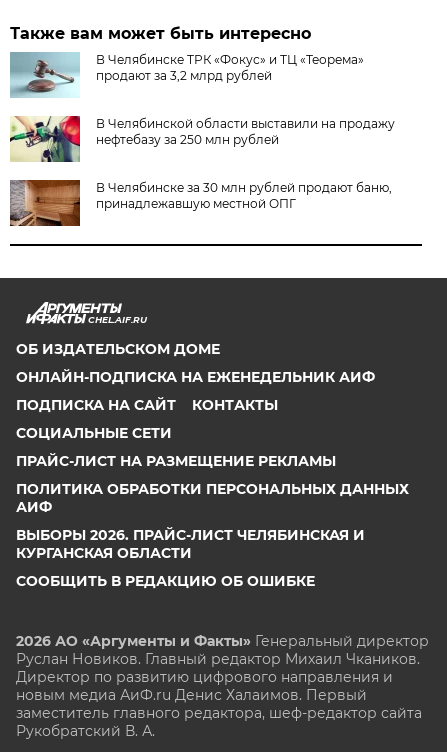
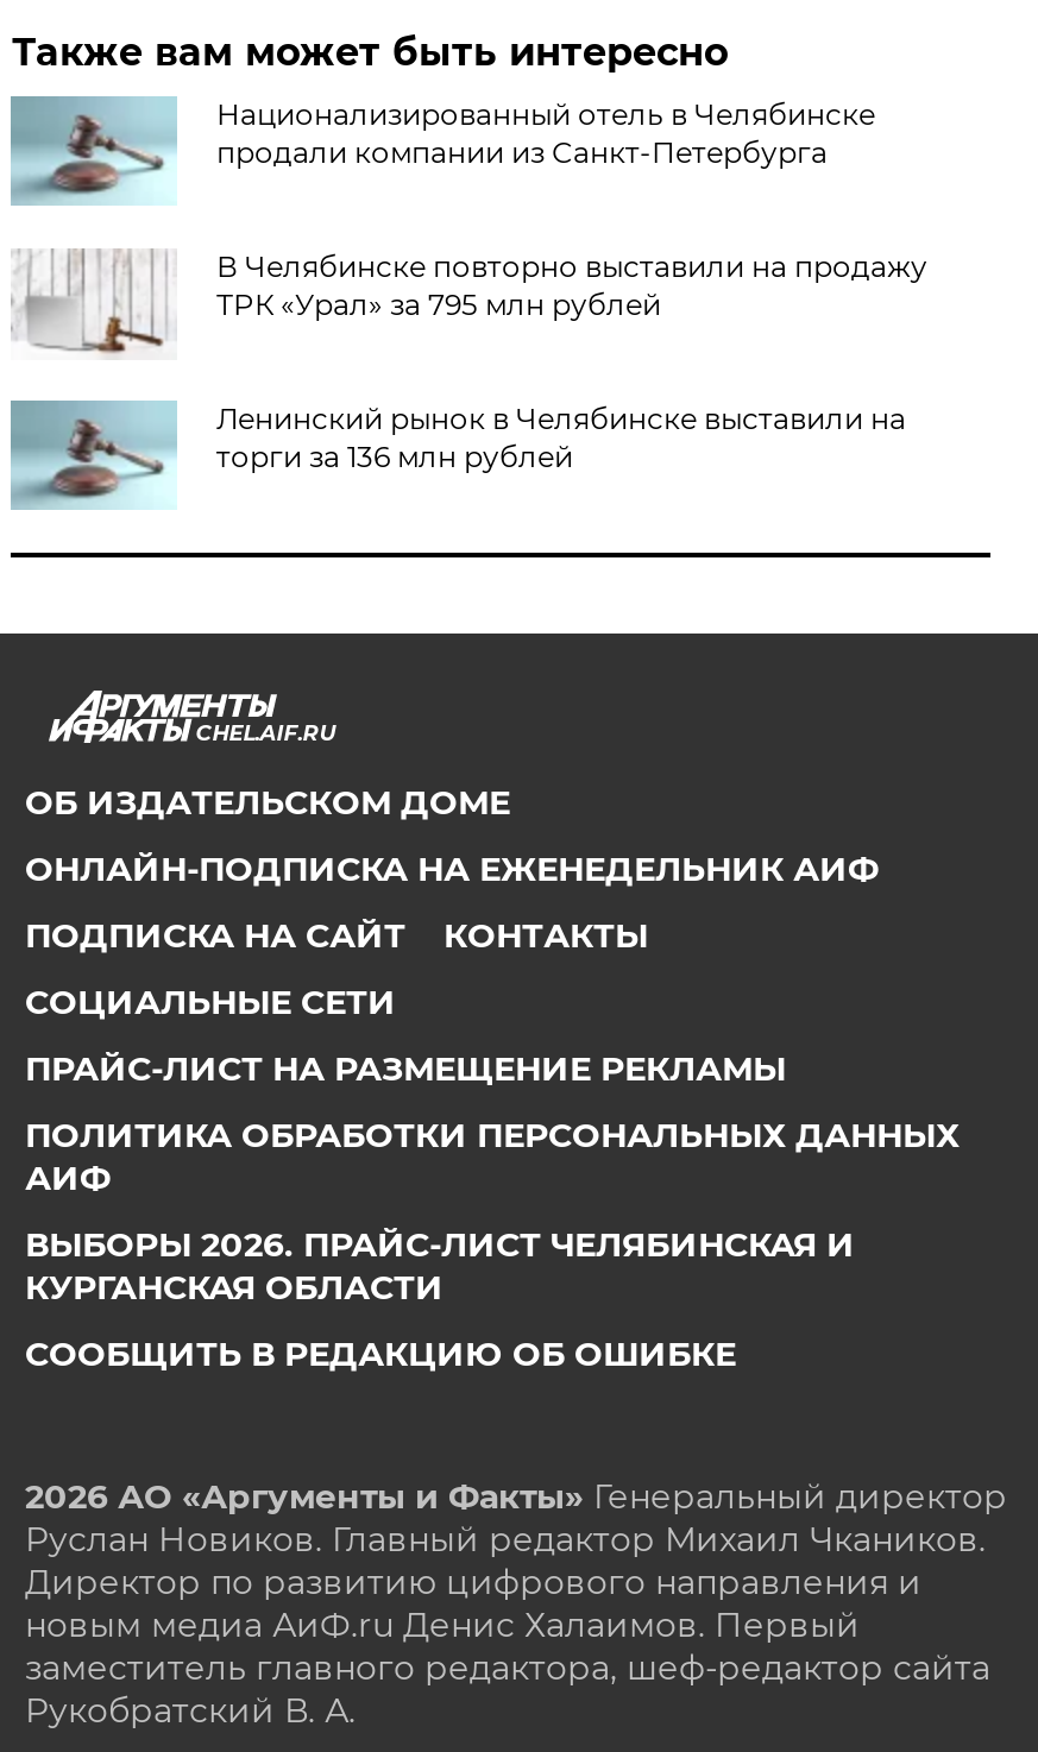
[96,52,364,83] В Челябинске ТРК «Фокус» и ТЦ «Теорема» | продают за 3,2 млрд рублей -> [216,96,875,170] Национализированный отель в Челябинске | продали компании из Санкт-Петербурга
[9,115,395,163] [image] | В Челябинской области выставили на продажу | нефтебазу за 250 млн рублей -> [11,248,927,358] [image] | В Челябинске повторно выставили на продажу | ТРК «Урал» за 795 млн рублей
[9,179,392,227] [image] | В Челябинске за 30 млн рублей продают баню, | принадлежавшую местной ОПГ -> [11,398,906,510] [image] | Ленинский рынок в Челябинске выставили на | торги за 136 млн рублей

